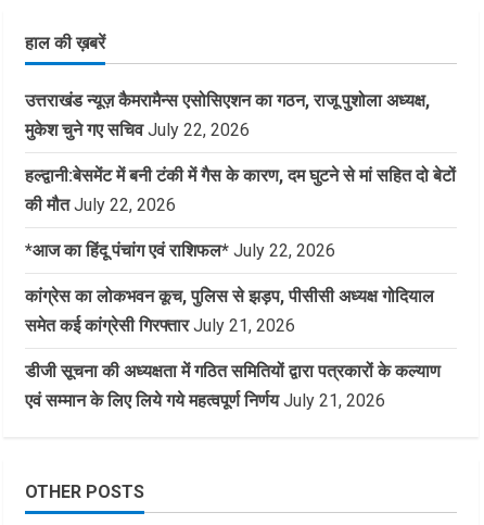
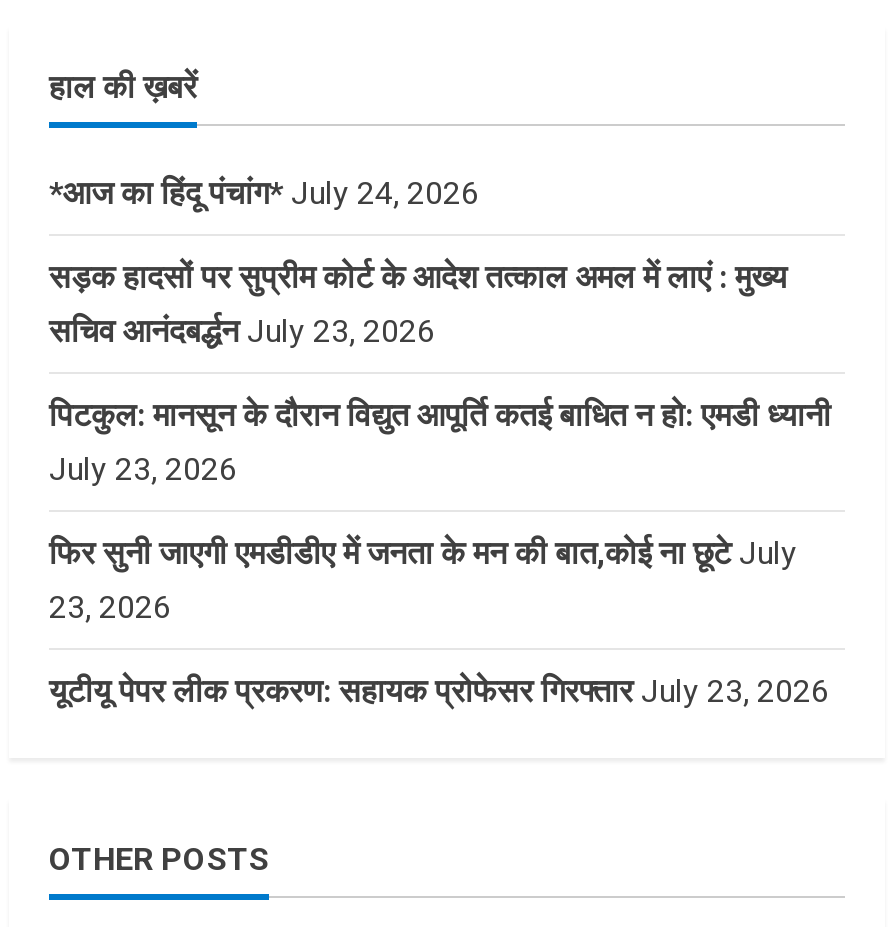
[25,90,430,140] उत्तराखंड न्यूज़ कैमरामैन्स एसोसिएशन का गठन, राजू पुशोला अध्यक्ष, | मुकेश चुने गए सचिव July 22, 2026 -> [49,174,479,212] *आज का हिंदू पंचांग* July 24, 2026
[25,165,456,215] हल्द्वानी:बेसमेंट में बनी टंकी में गैस के कारण, दम घुटने से मां सहित दो बेटों | की मौत July 22, 2026 -> [49,258,787,350] सड़क हादसों पर सुप्रीम कोर्ट के आदेश तत्काल अमल में लाएं : मुख्य | सचिव आनंदबर्द्धन July 23, 2026
[25,240,335,261] *आज का हिंदू पंचांग एवं राशिफल* July 22, 2026 -> [49,396,831,488] पिटकुल: मानसून के दौरान विद्युत आपूर्ति कतई बाधित न हो: एमडी ध्यानी | July 23, 2026
[25,286,434,336] कांग्रेस का लोकभवन कूच, पुलिस से झड़प, पीसीसी अध्यक्ष गोदियाल | समेत कई कांग्रेसी गिरफ्तार July 21, 2026 -> [49,534,797,626] फिर सुनी जाएगी एमडीडीए में जनता के मन की बात,कोई ना छूटे July | 23, 2026
[25,361,441,411] डीजी सूचना की अध्यक्षता में गठित समितियों द्वारा पत्रकारों के कल्याण | एवं सम्मान के लिए लिये गये महत्वपूर्ण निर्णय July 21, 2026 -> [49,672,829,710] यूटीयू पेपर लीक प्रकरण: सहायक प्रोफेसर गिरफ्तार July 23, 2026

